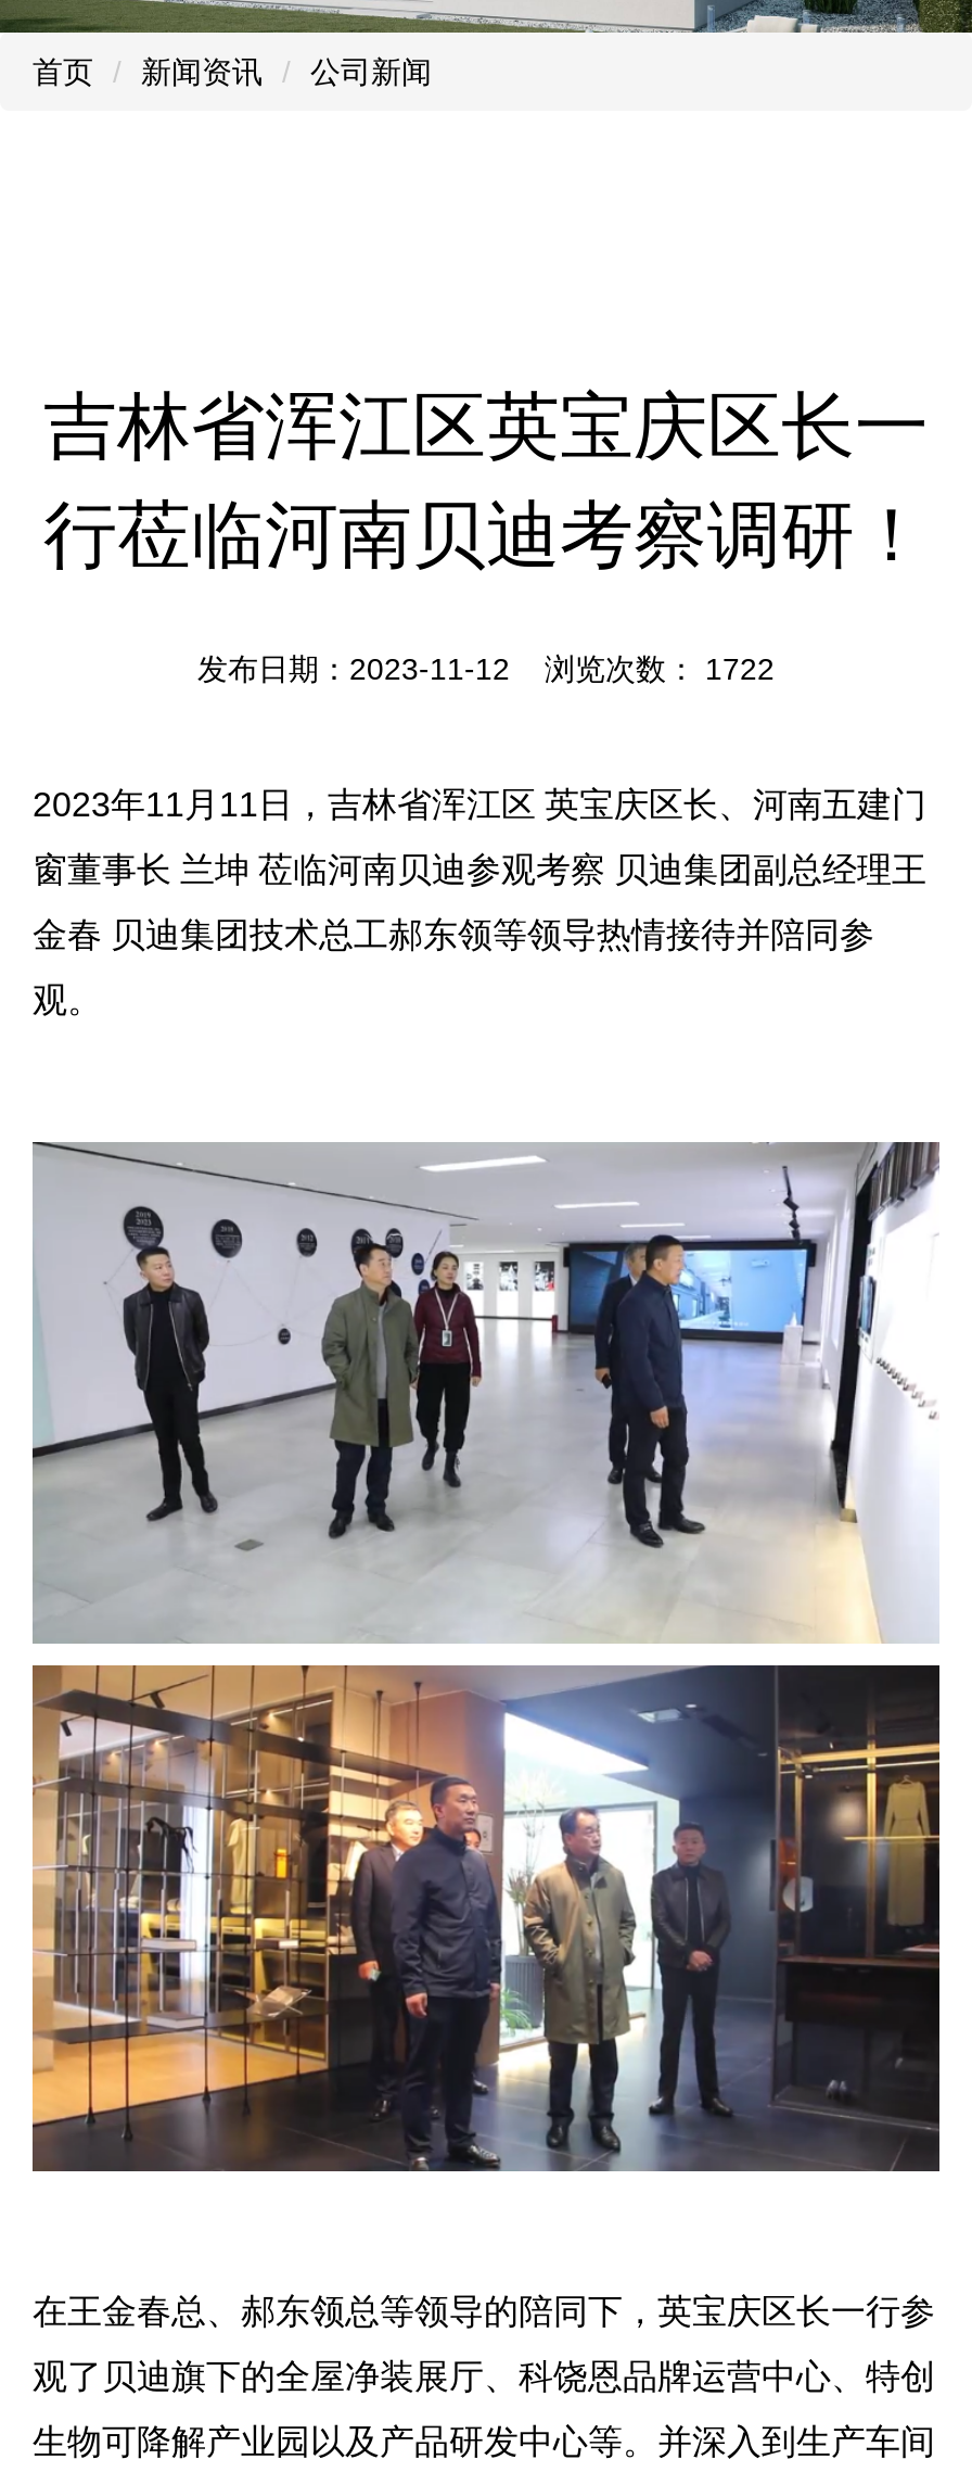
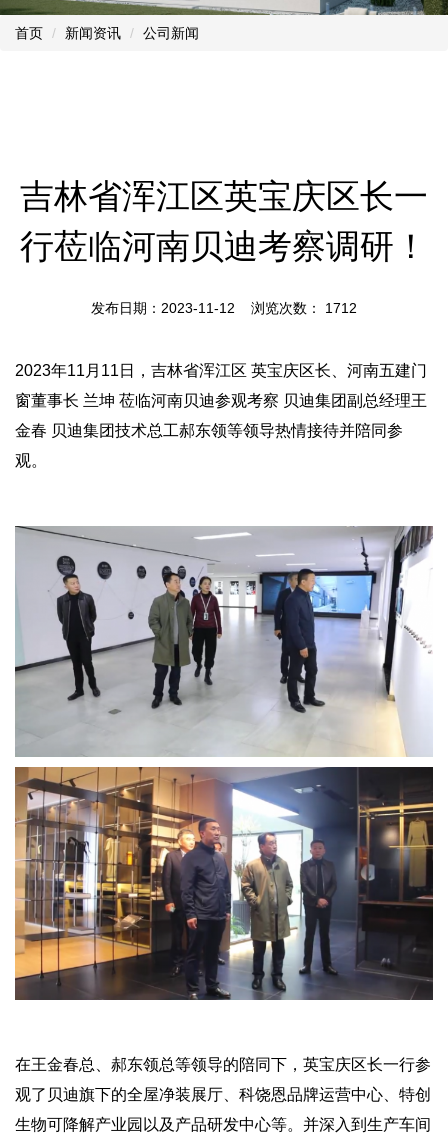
[197,651,775,685] 发布日期：2023-11-12 浏览次数：1722 -> [91,300,357,316] 发布日期：2023-11-12 浏览次数：1712

